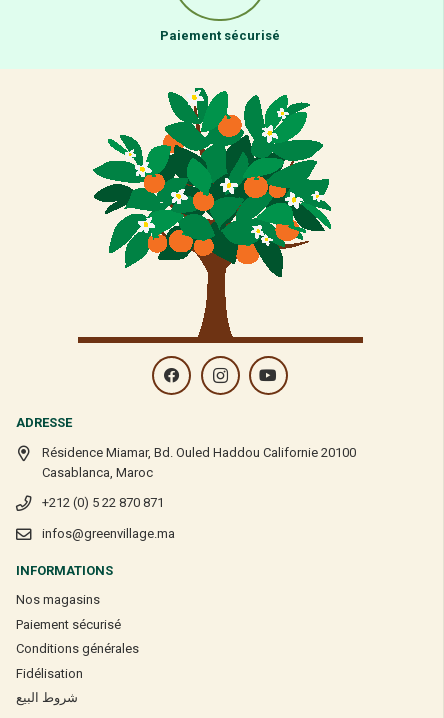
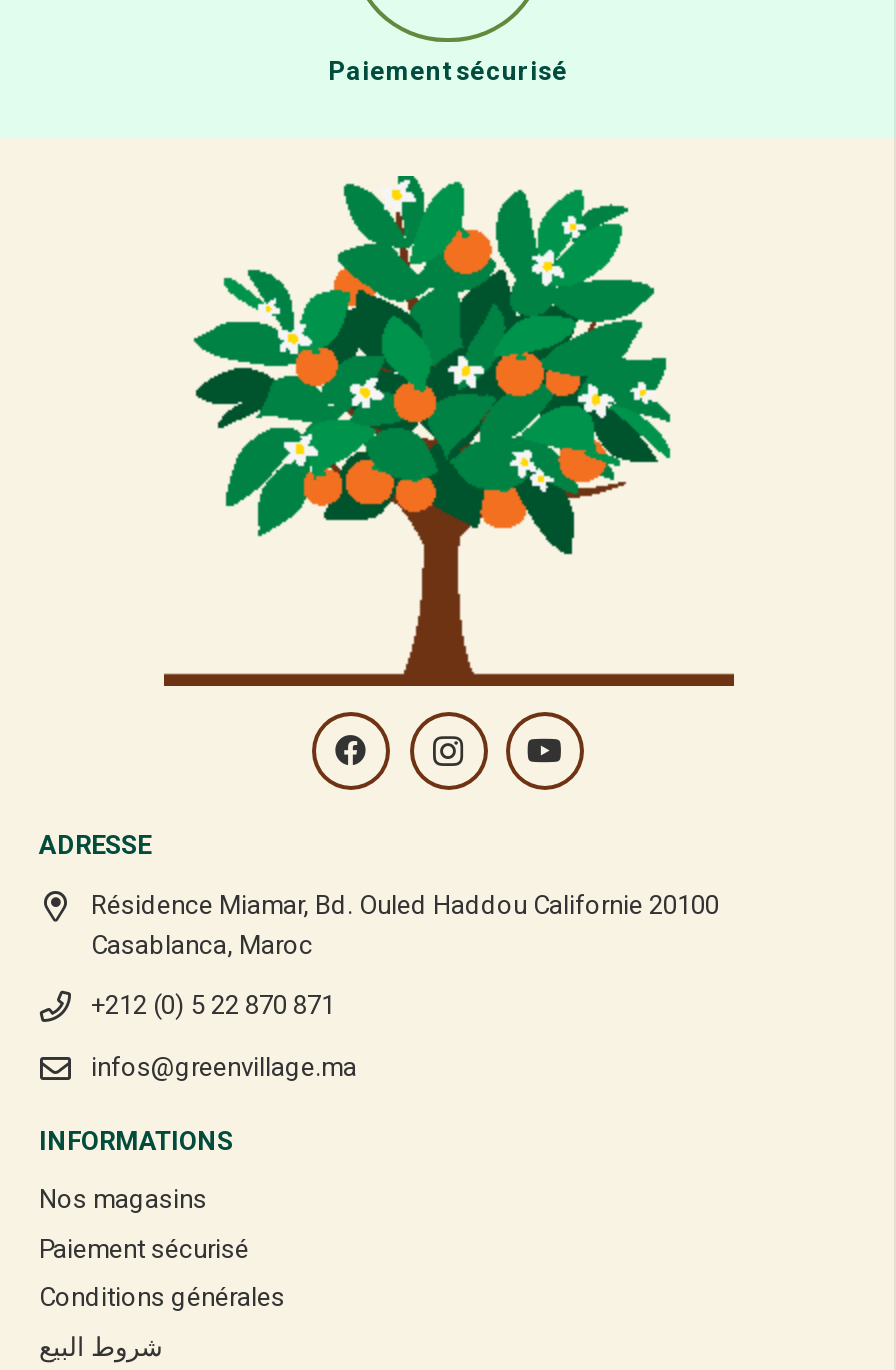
[15,666,82,681] Fidélisation -> none

